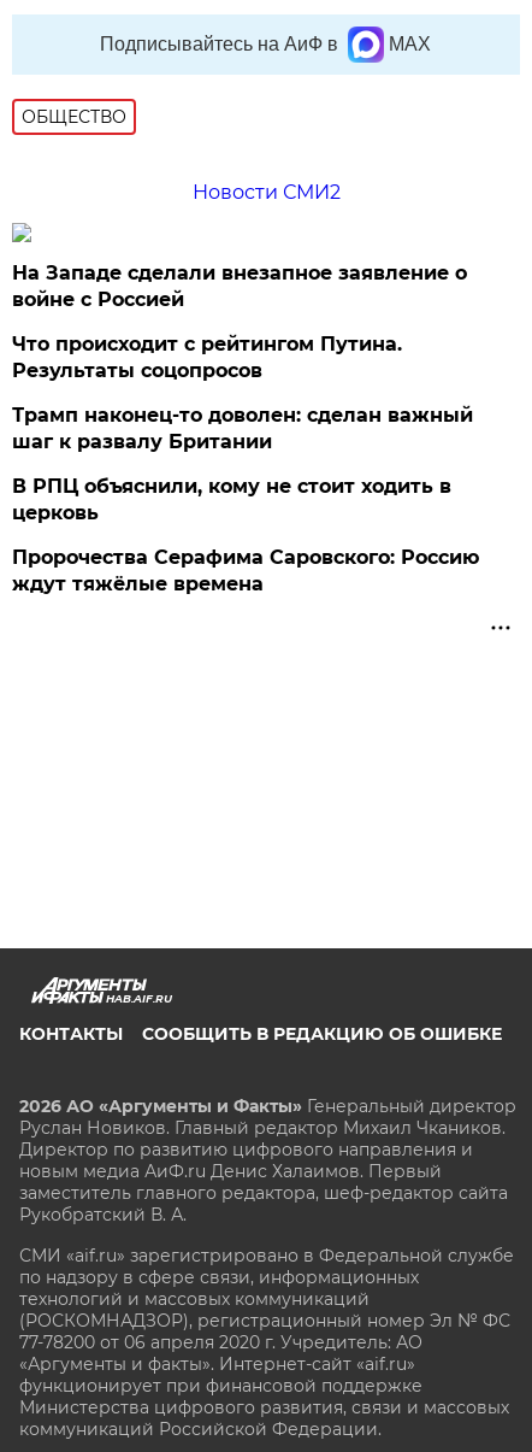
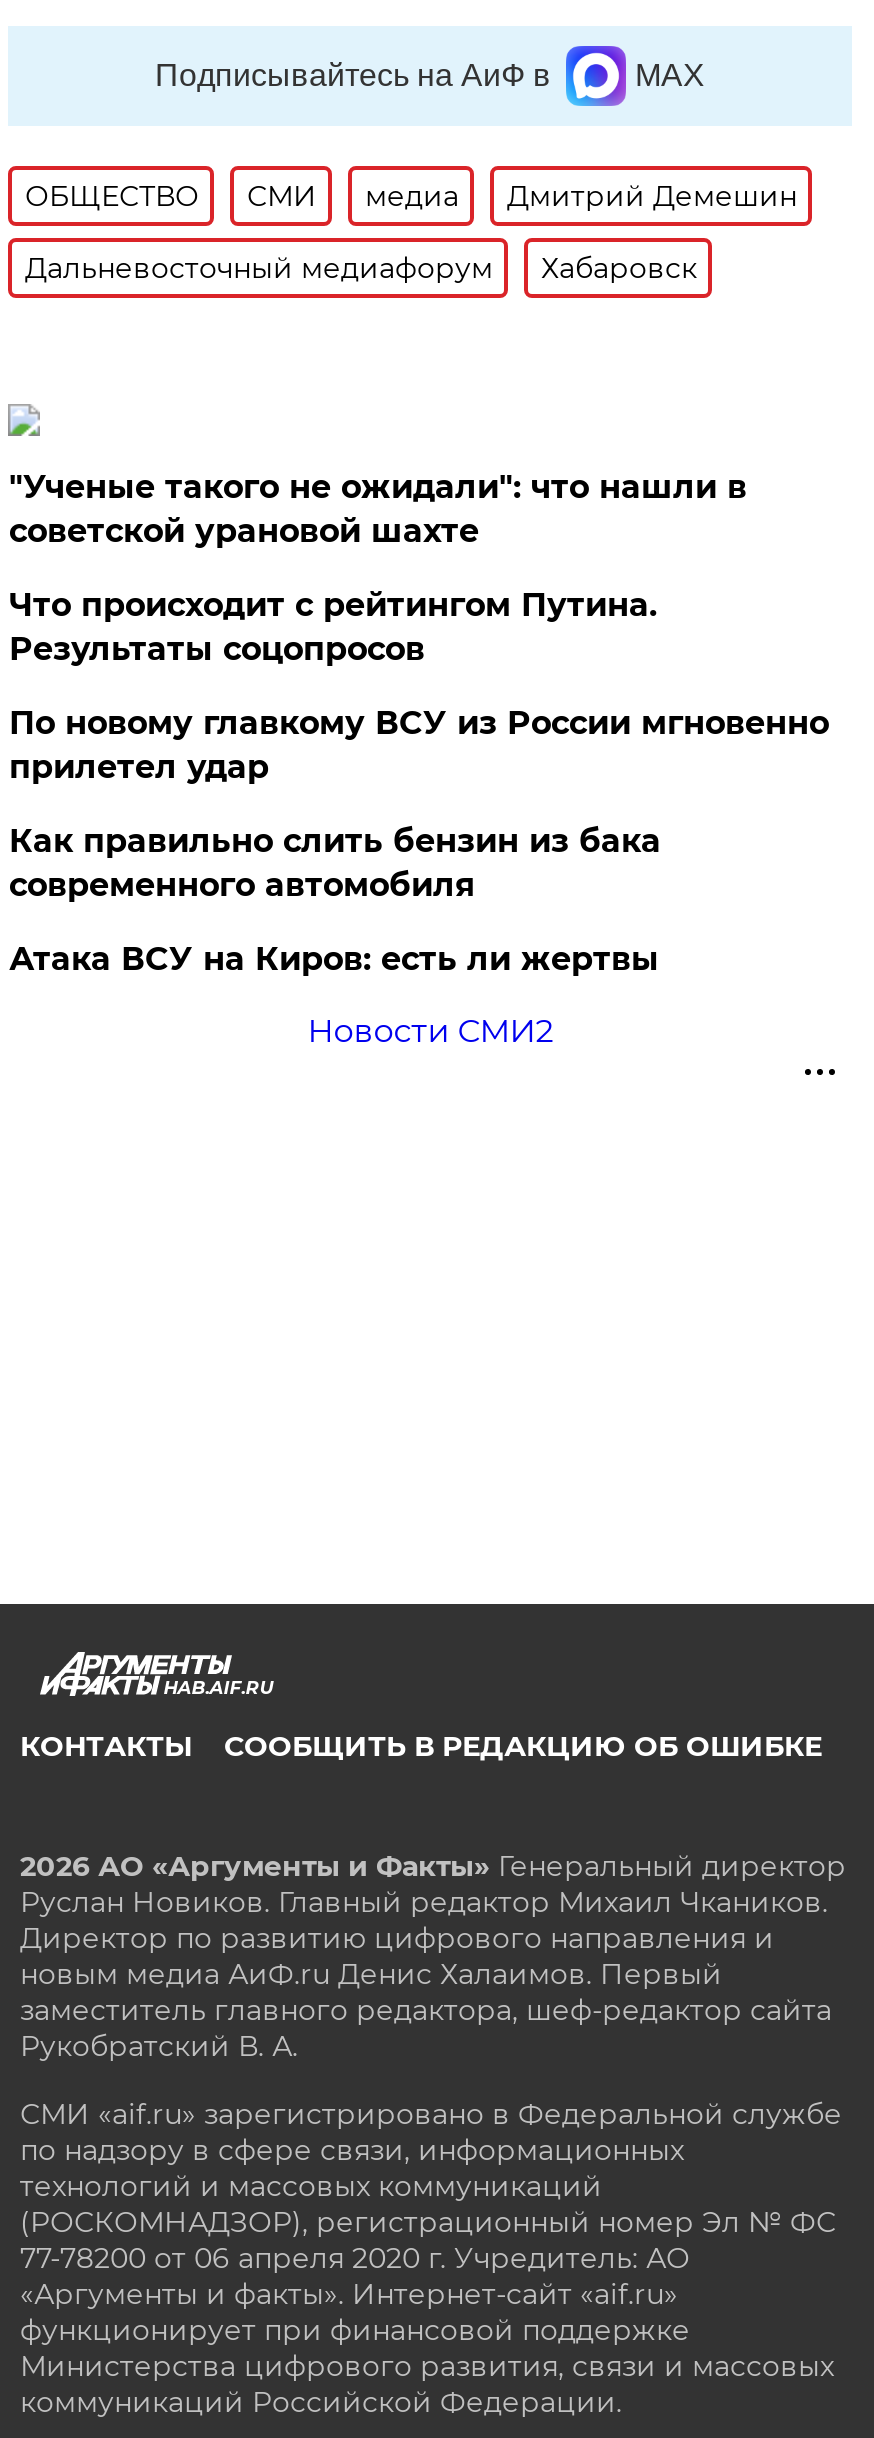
[192,181,340,204] Новости СМИ2 -> [25,179,797,287] СМИ | медиа | Дмитрий Демешин | Дальневосточный медиафорум | Хабаровск
[13,262,467,311] На Западе сделали внезапное заявление о | войне с Россией -> [9,469,747,551] "Ученые такого не ожидали": что нашли в | советской урановой шахте
[13,404,480,596] Трамп наконец-то доволен: сделан важный | шаг к развалу Британии | В РПЦ объяснили, кому не стоит ходить в | церковь | Пророчества Серафима Саровского: Россию | ждут тяжёлые времена -> [9,705,829,1051] По новому главкому ВСУ из России мгновенно | прилетел удар | Как правильно слить бензин из бака | современного автомобиля | Атака ВСУ на Киров: есть ли жертвы | Новости СМИ2

